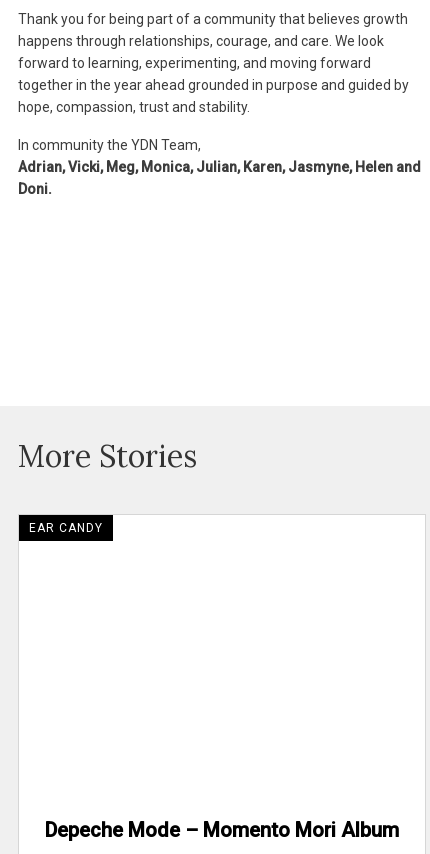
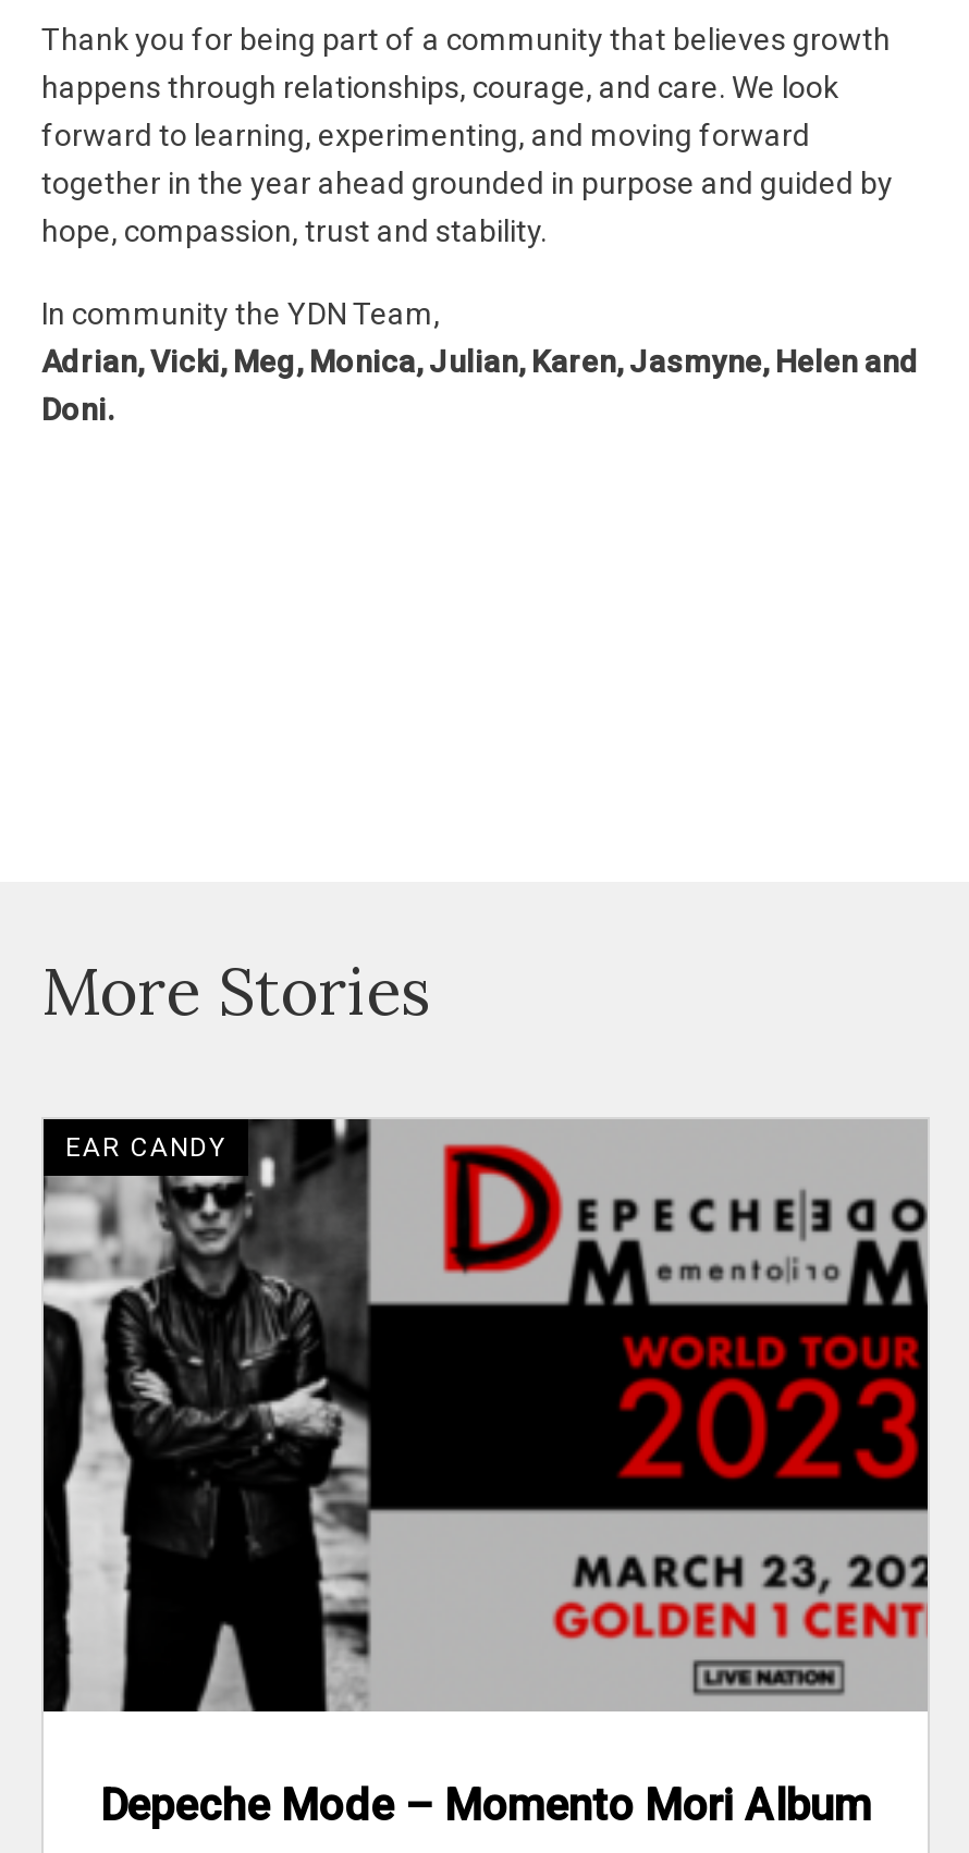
none -> [41,1117,930,1714] [image]

